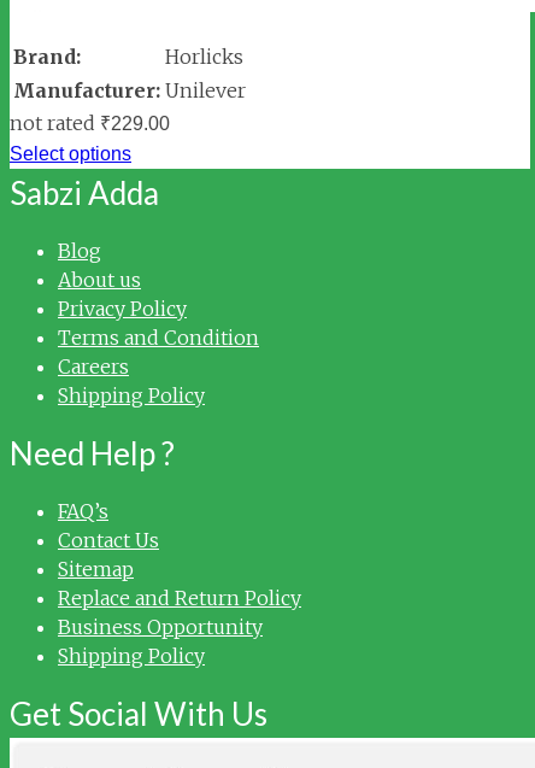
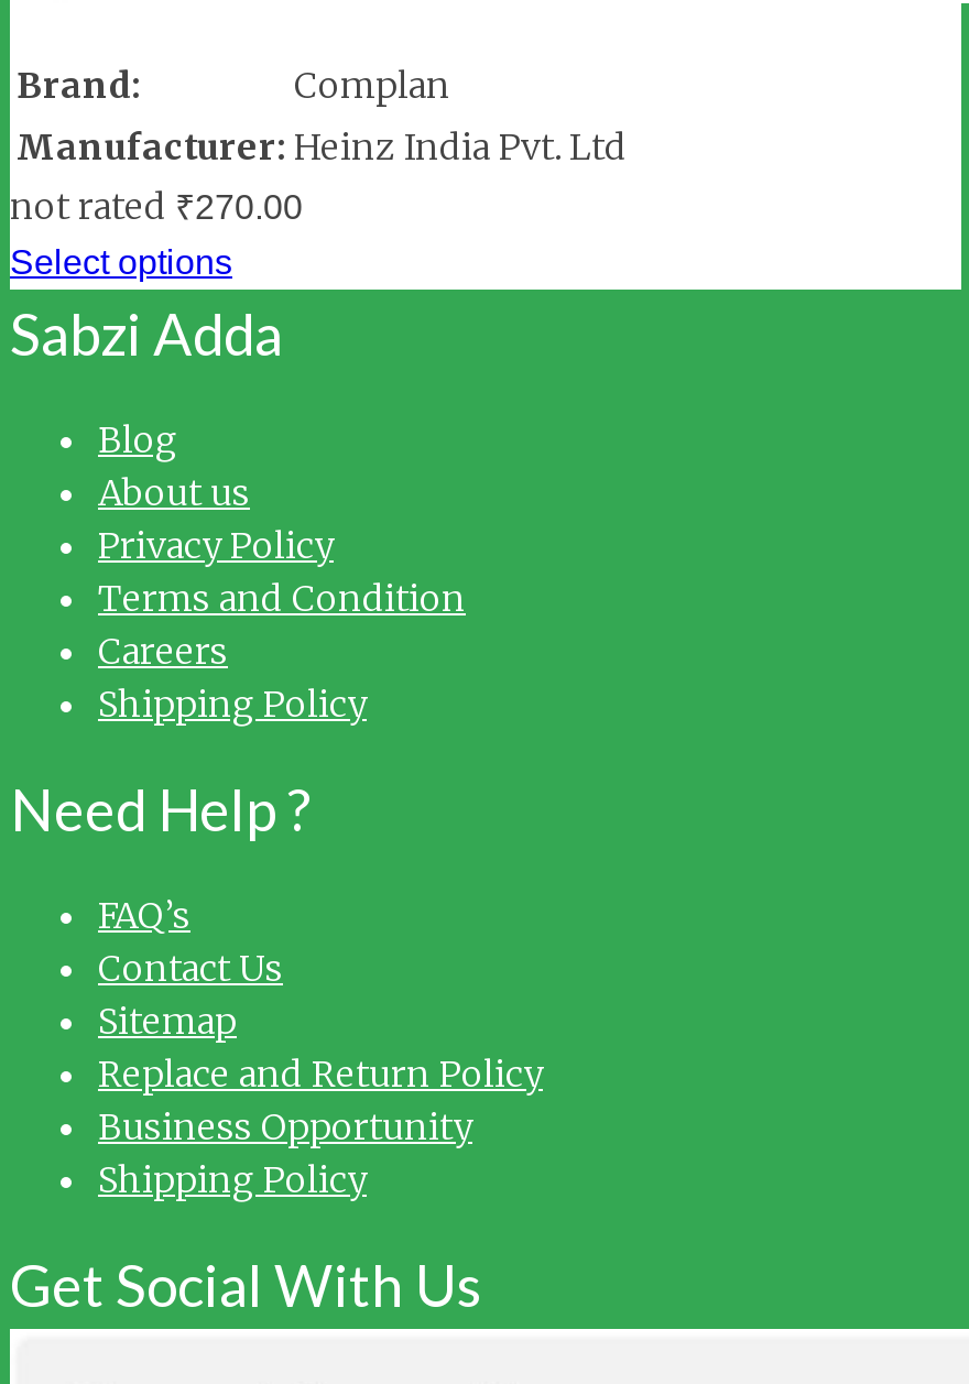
[10,44,246,135] Horlicks | Manufacturer: Unilever | not rated ₹229.00 -> [10,62,627,227] Complan | Manufacturer: Heinz India Pvt. Ltd | not rated ₹270.00

